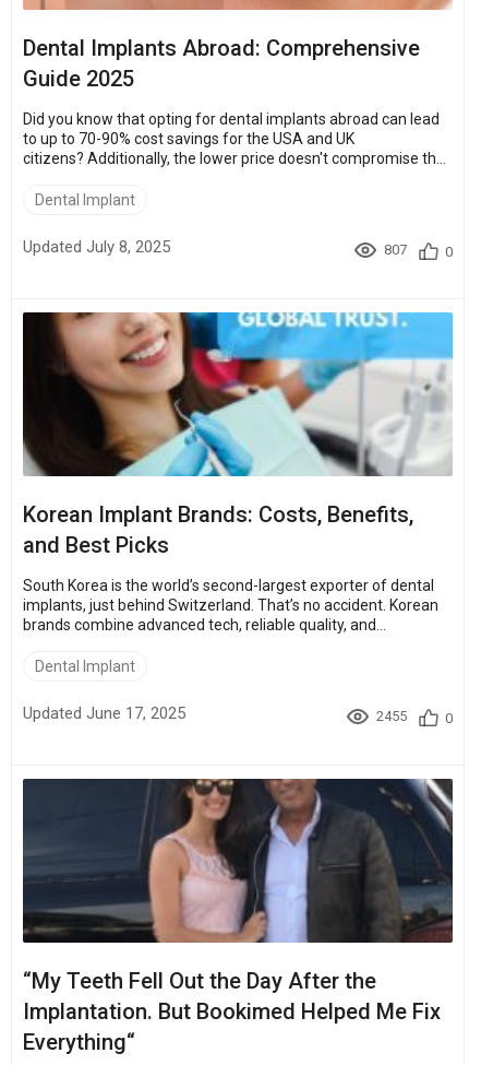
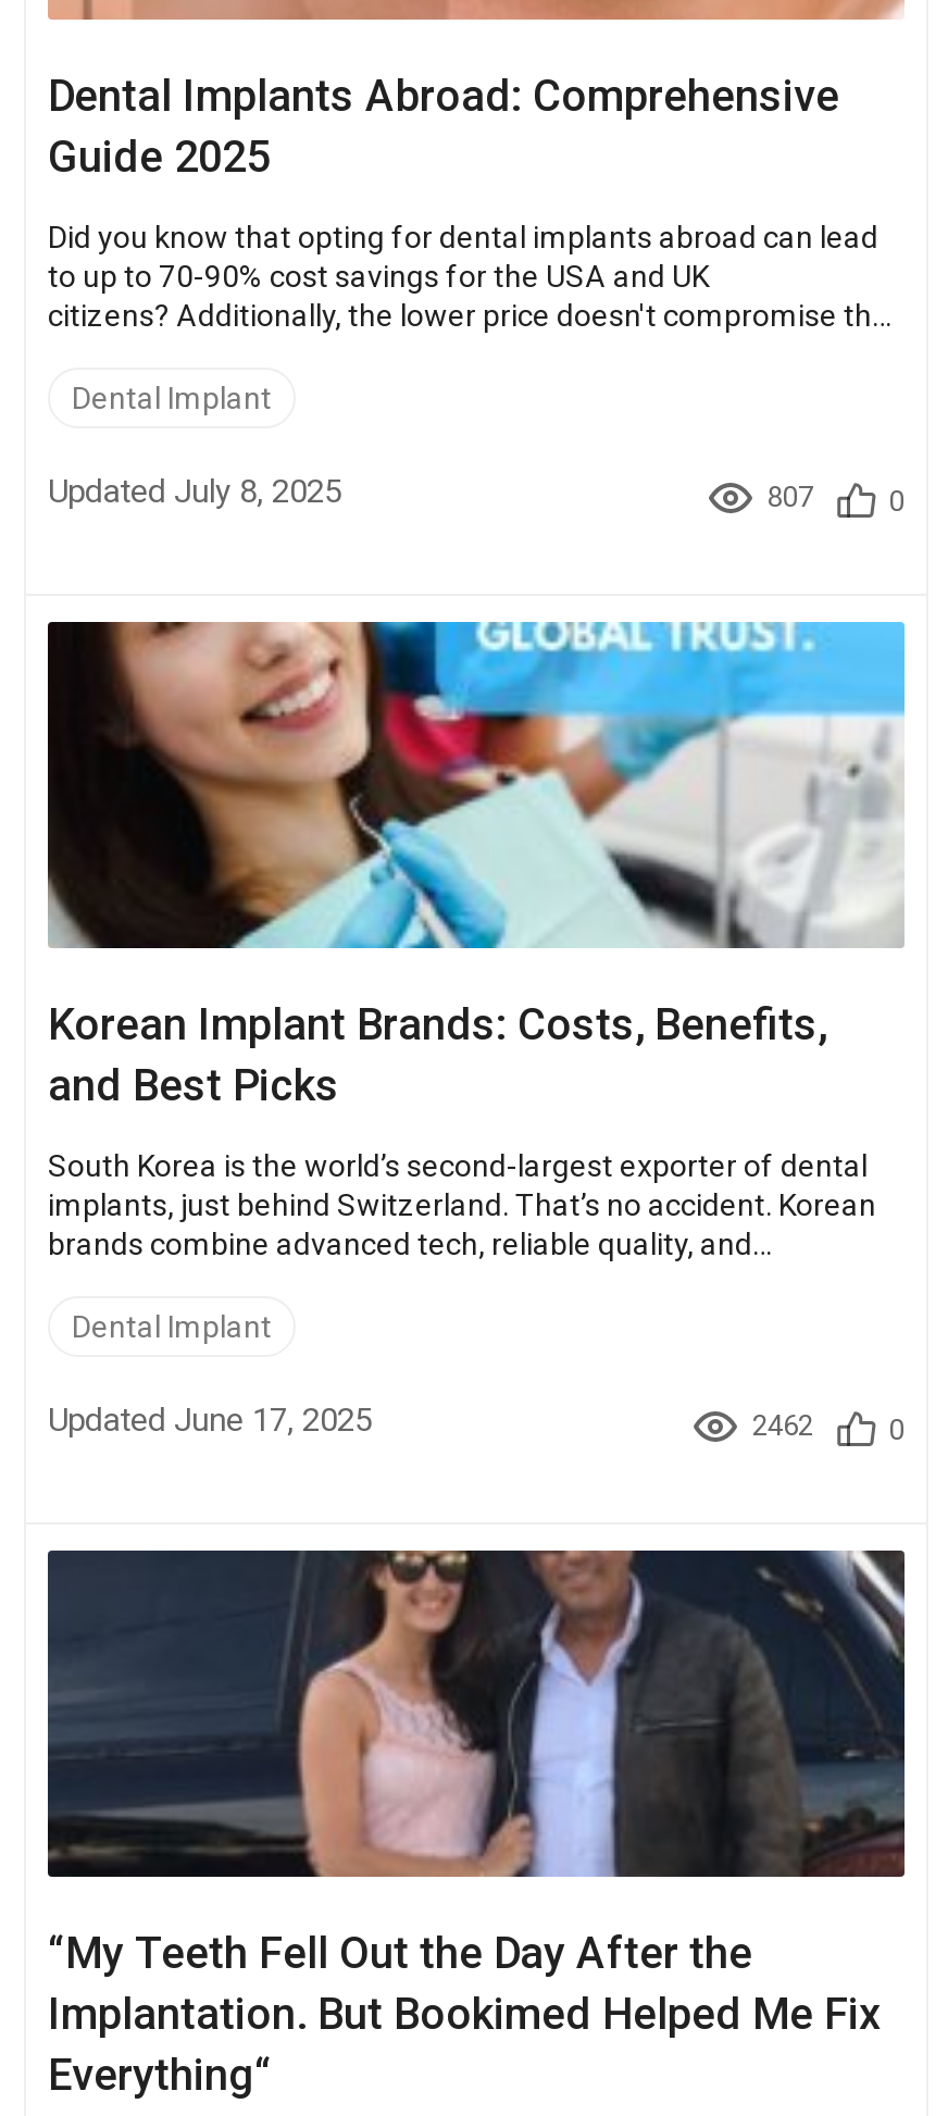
[376,708,407,725] 2455 -> [752,1410,813,1443] 2462

